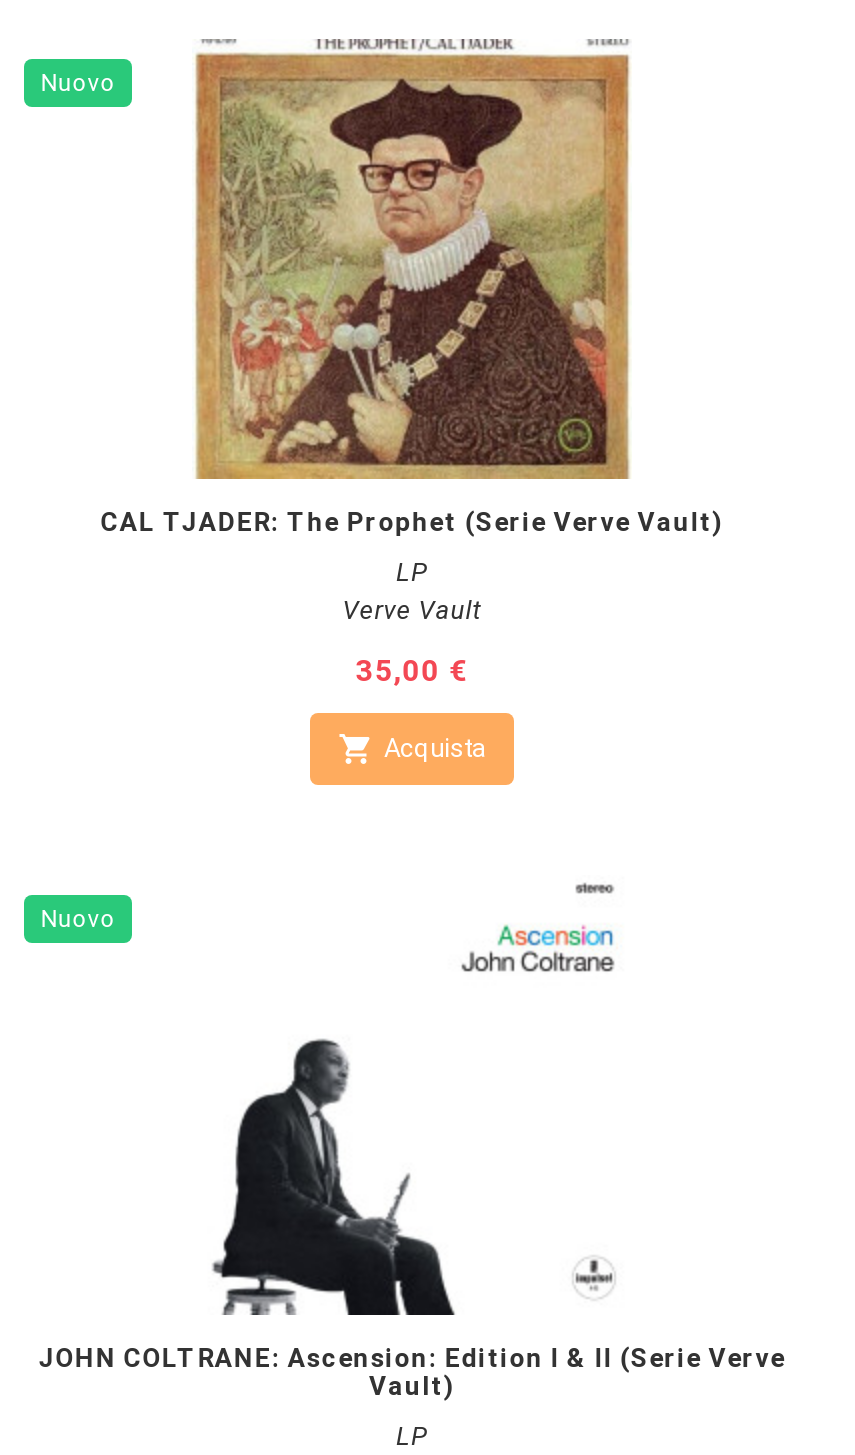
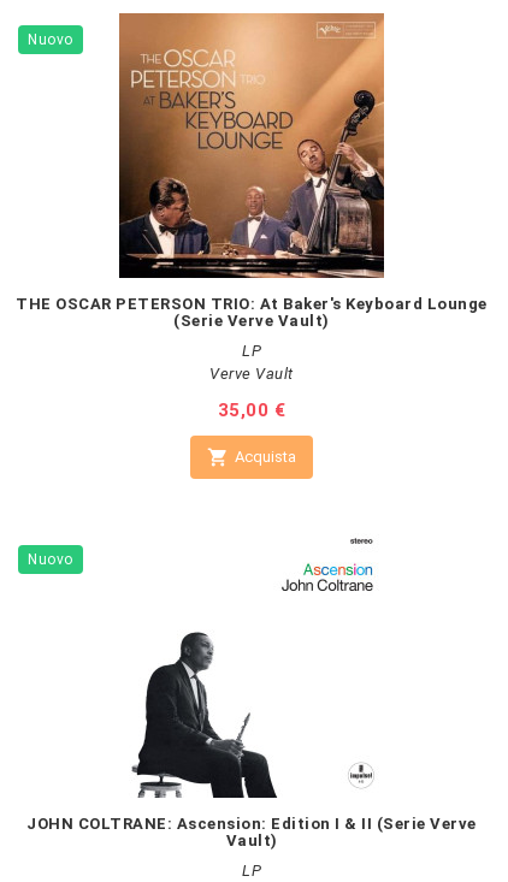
[100,39,724,537] [image] | CAL TJADER: The Prophet (Serie Verve Vault) -> [16,12,487,330] [image] | THE OSCAR PETERSON TRIO: At Baker's Keyboard Lounge | (Serie Verve Vault)

